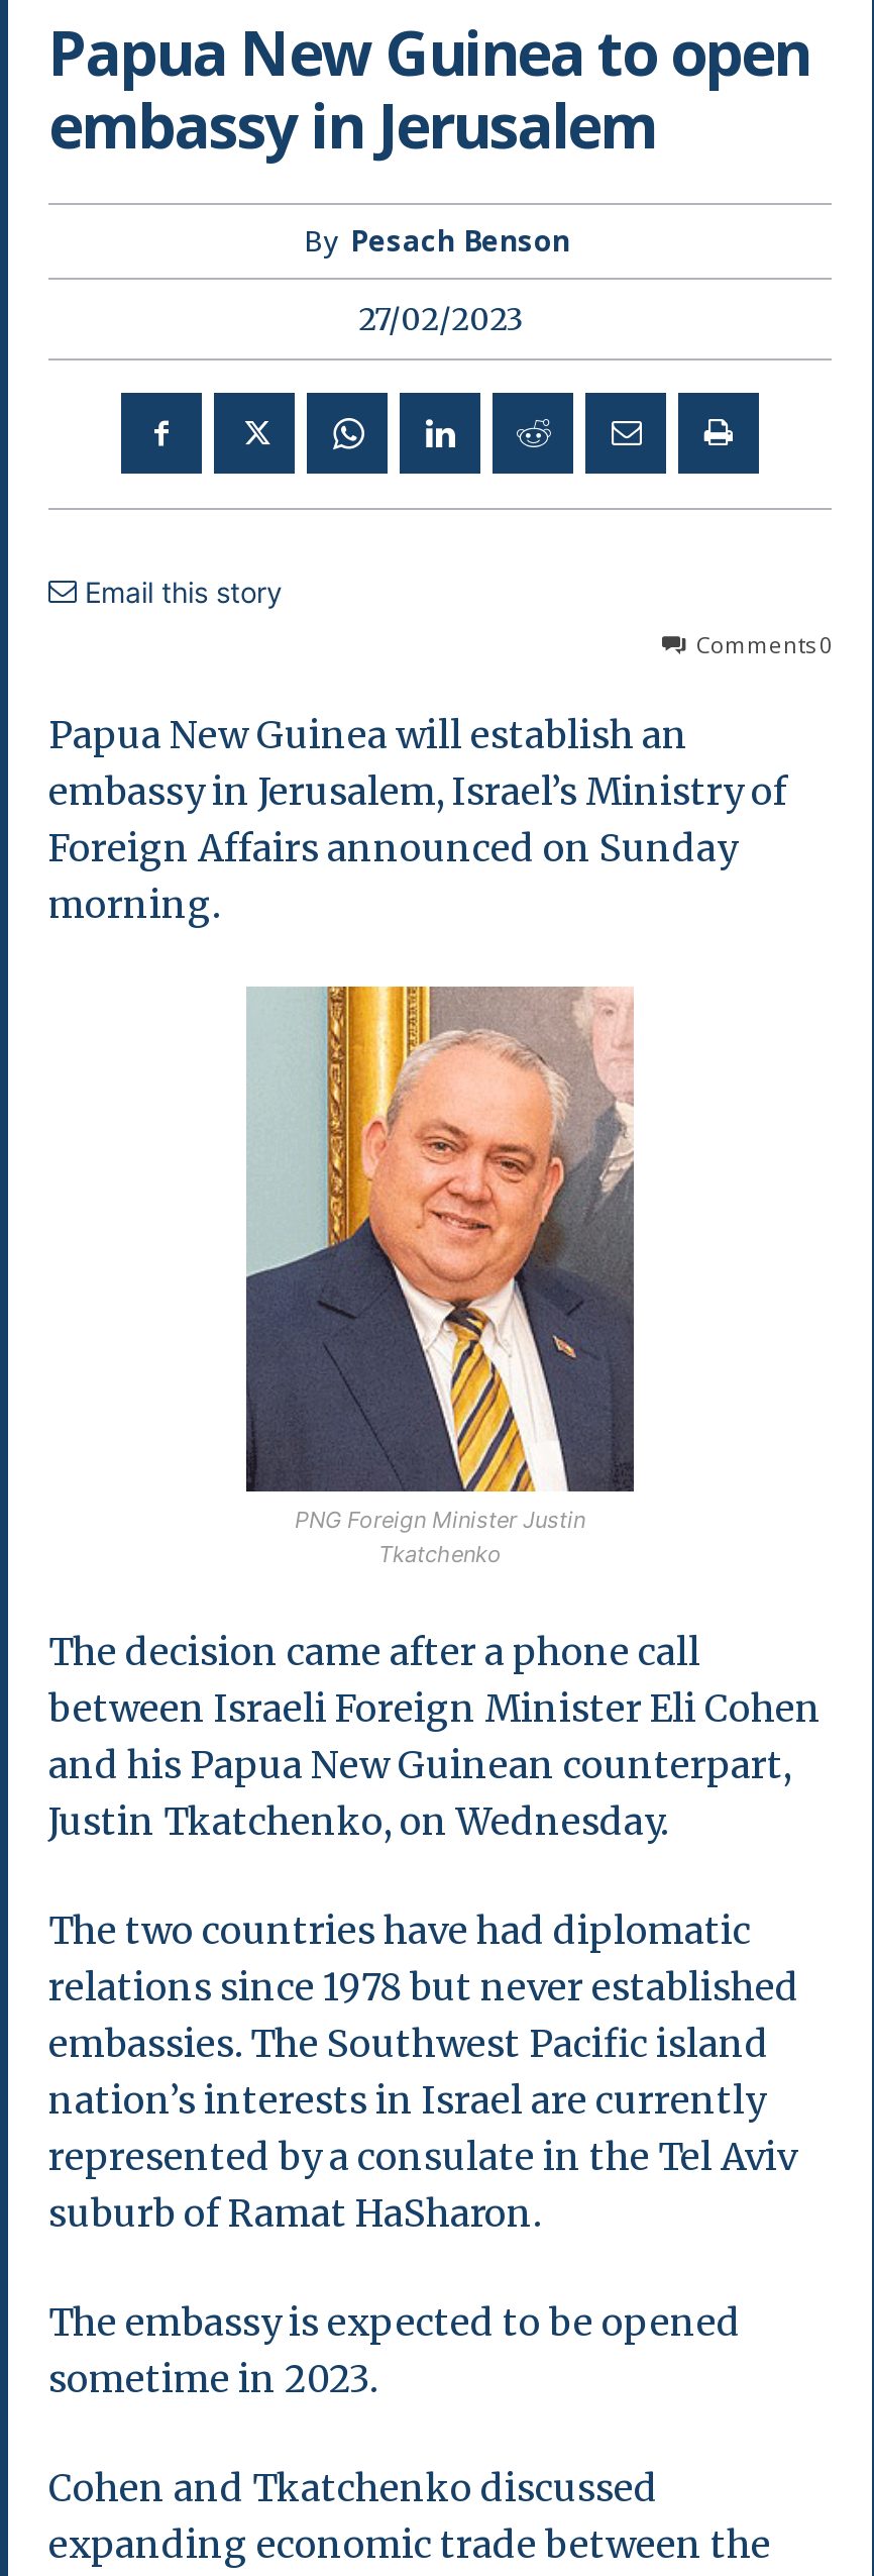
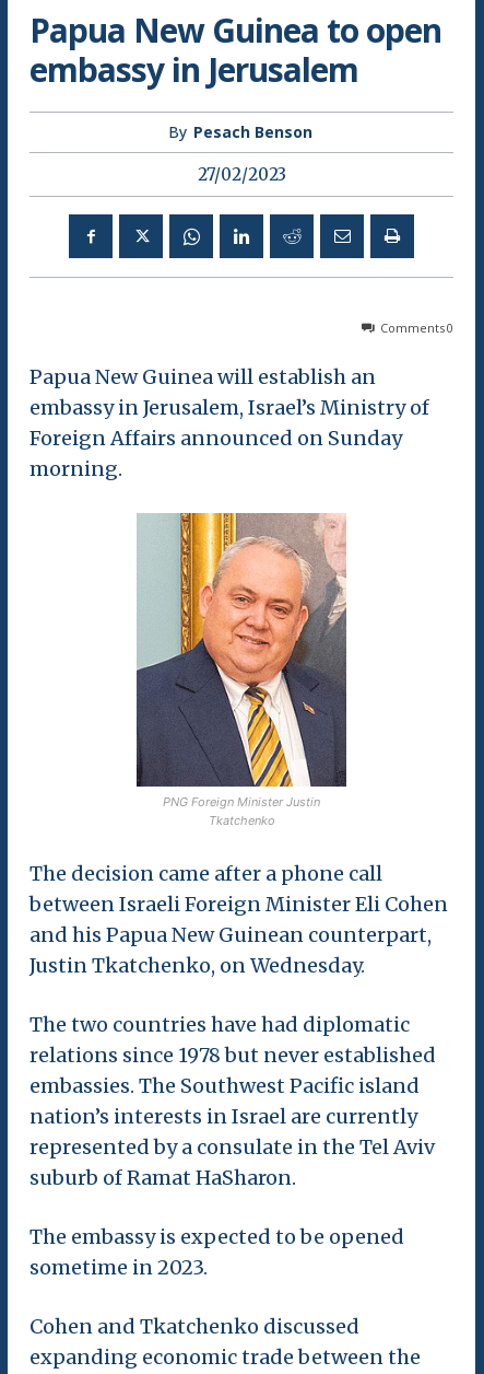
[77,575,283,609] Email this story -> none

